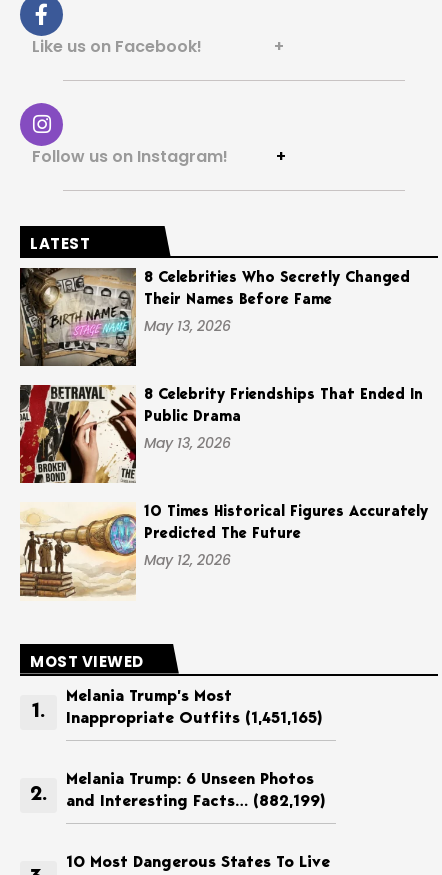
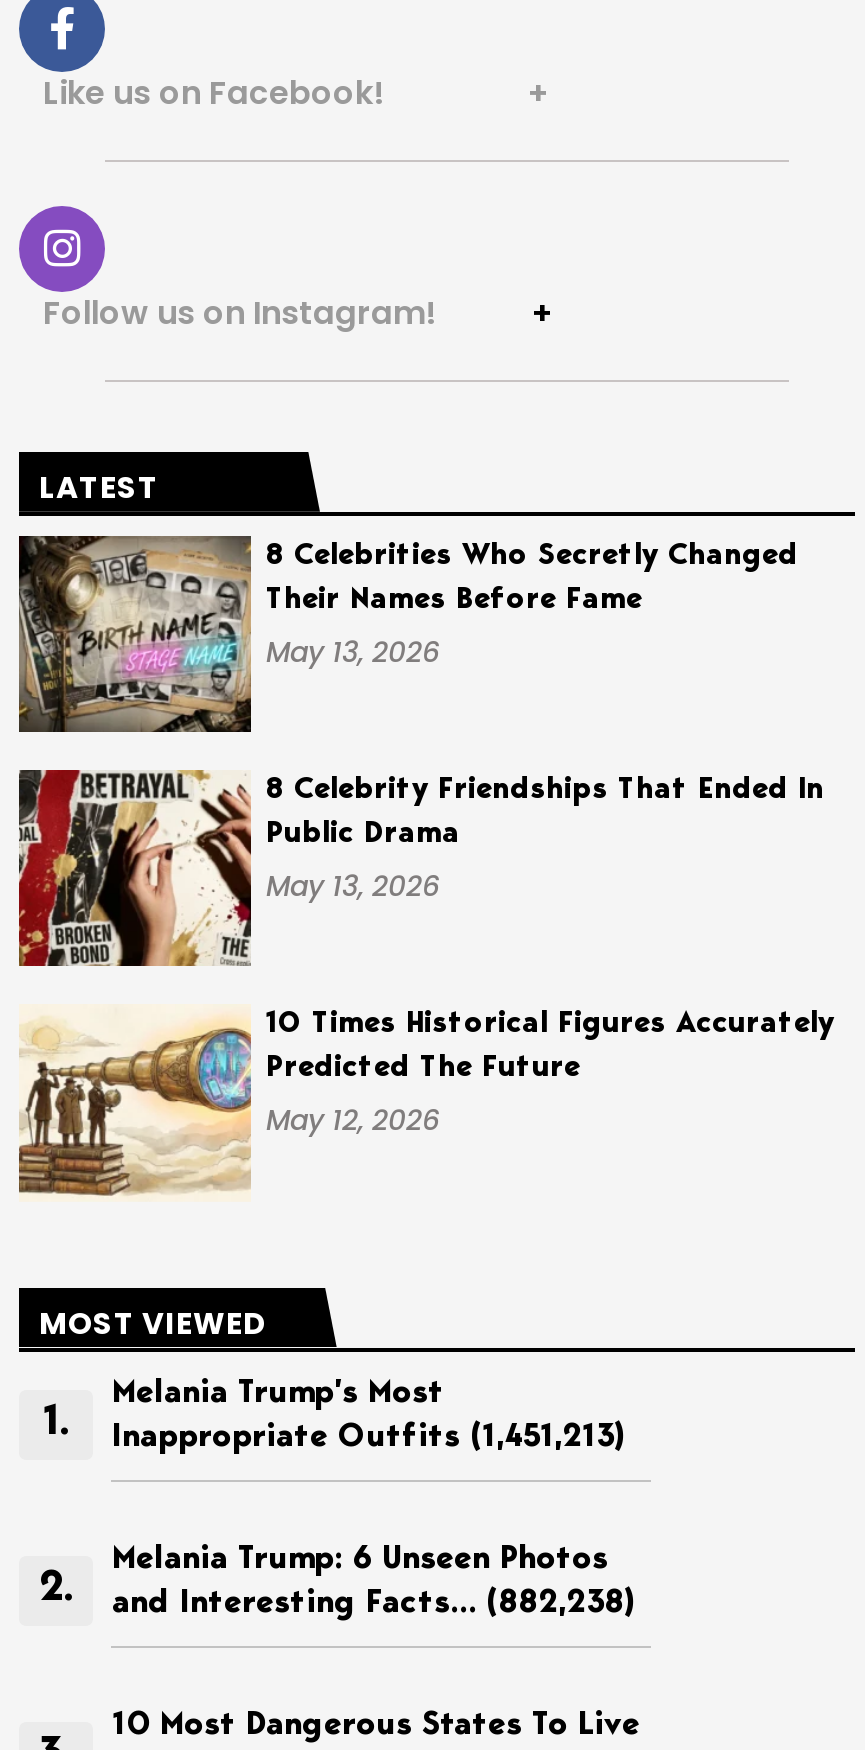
[66,710,322,726] Inappropriate Outfits (1,451,165) -> [112,1421,624,1453] Inappropriate Outfits (1,451,213)
[66,793,325,809] and Interesting Facts… (882,199) -> [112,1587,634,1619] and Interesting Facts… (882,238)

